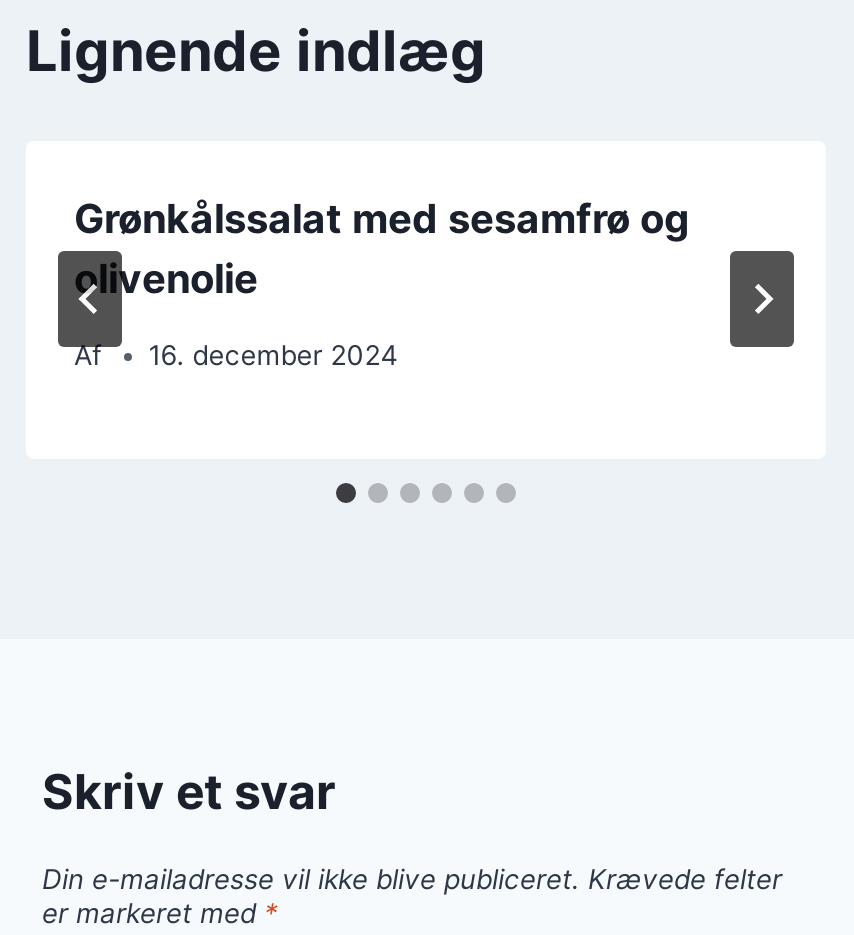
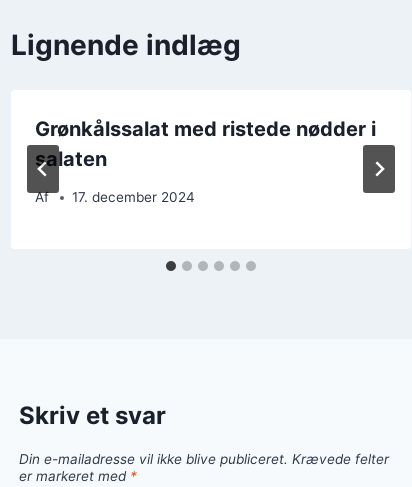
[74,194,690,302] Grønkålssalat med sesamfrø og | olivenolie -> [35,116,376,170] Grønkålssalat med ristede nødder i | salaten
[148,339,398,371] 16. december 2024 -> [72,189,195,205] 17. december 2024

